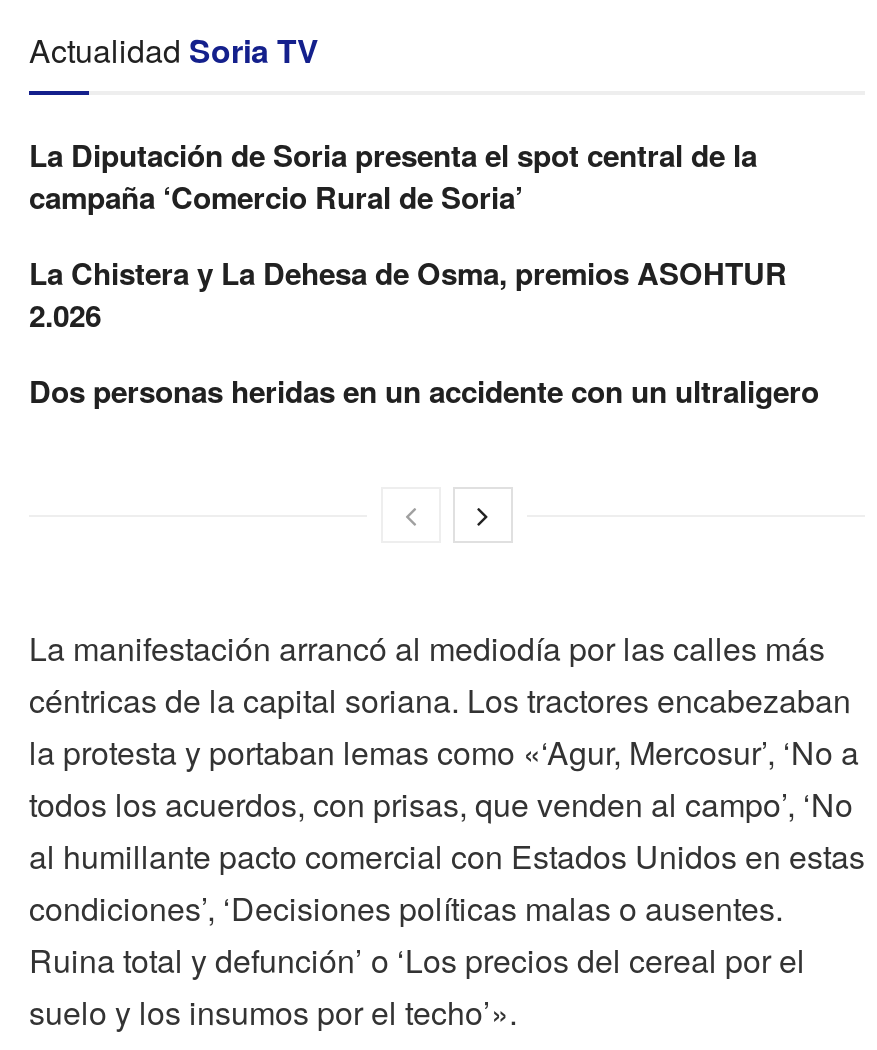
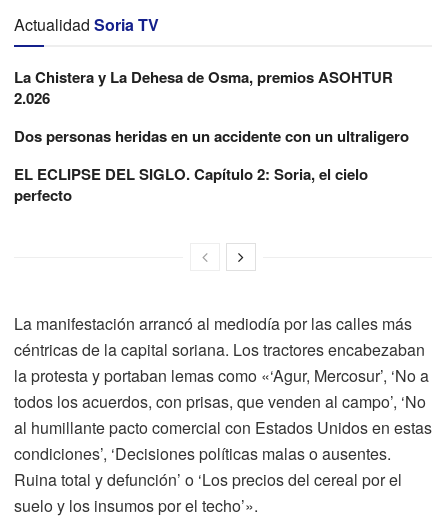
[29,132,757,218] La Diputación de Soria presenta el spot central de la | campaña ‘Comercio Rural de Soria’ -> none
moved [29,250,819,412] -> [14,65,409,146]: La Chistera y La Dehesa de Osma, premios ASOHTUR | 2.026 | Dos personas heridas en un accidente con un ultraligero
none -> [14,162,368,205] EL ECLIPSE DEL SIGLO. Capítulo 2: Soria, el cielo | perfecto

